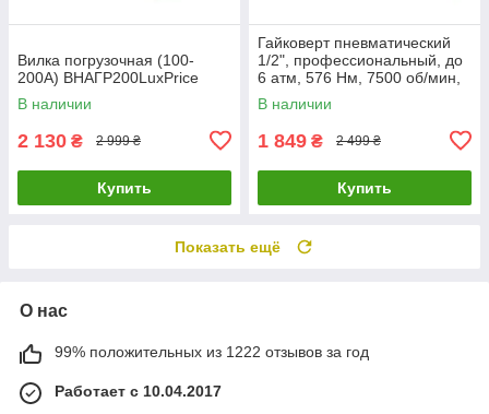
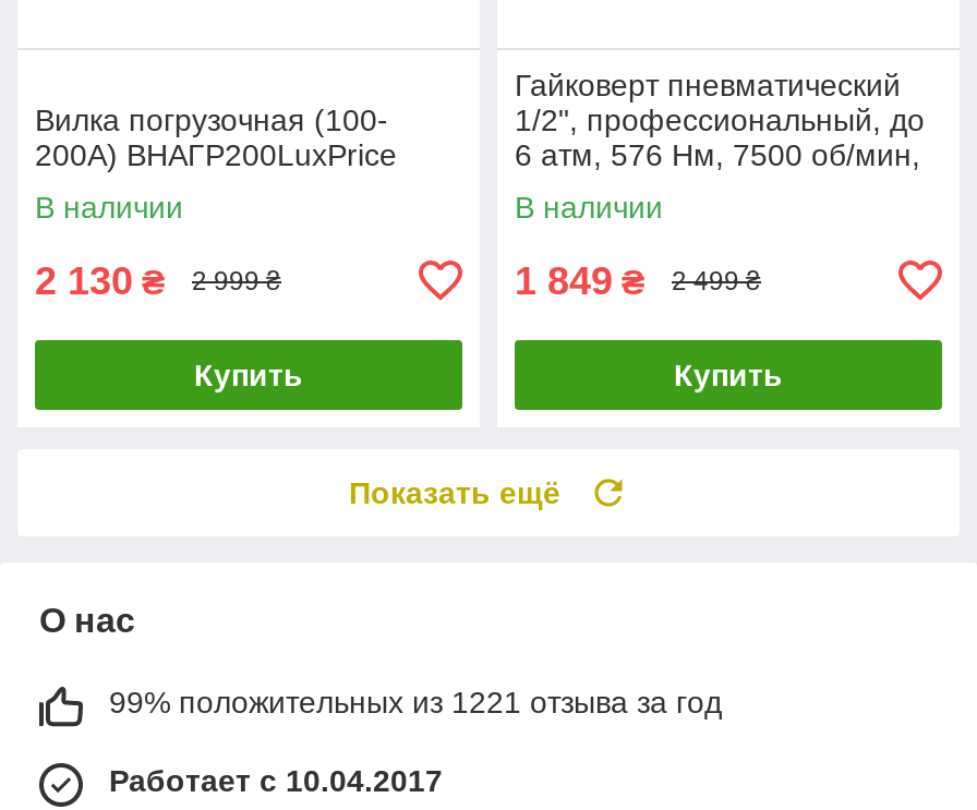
[55,343,369,360] 99% положительных из 1222 отзывов за год -> [109,684,722,719] 99% положительных из 1221 отзыва за год

